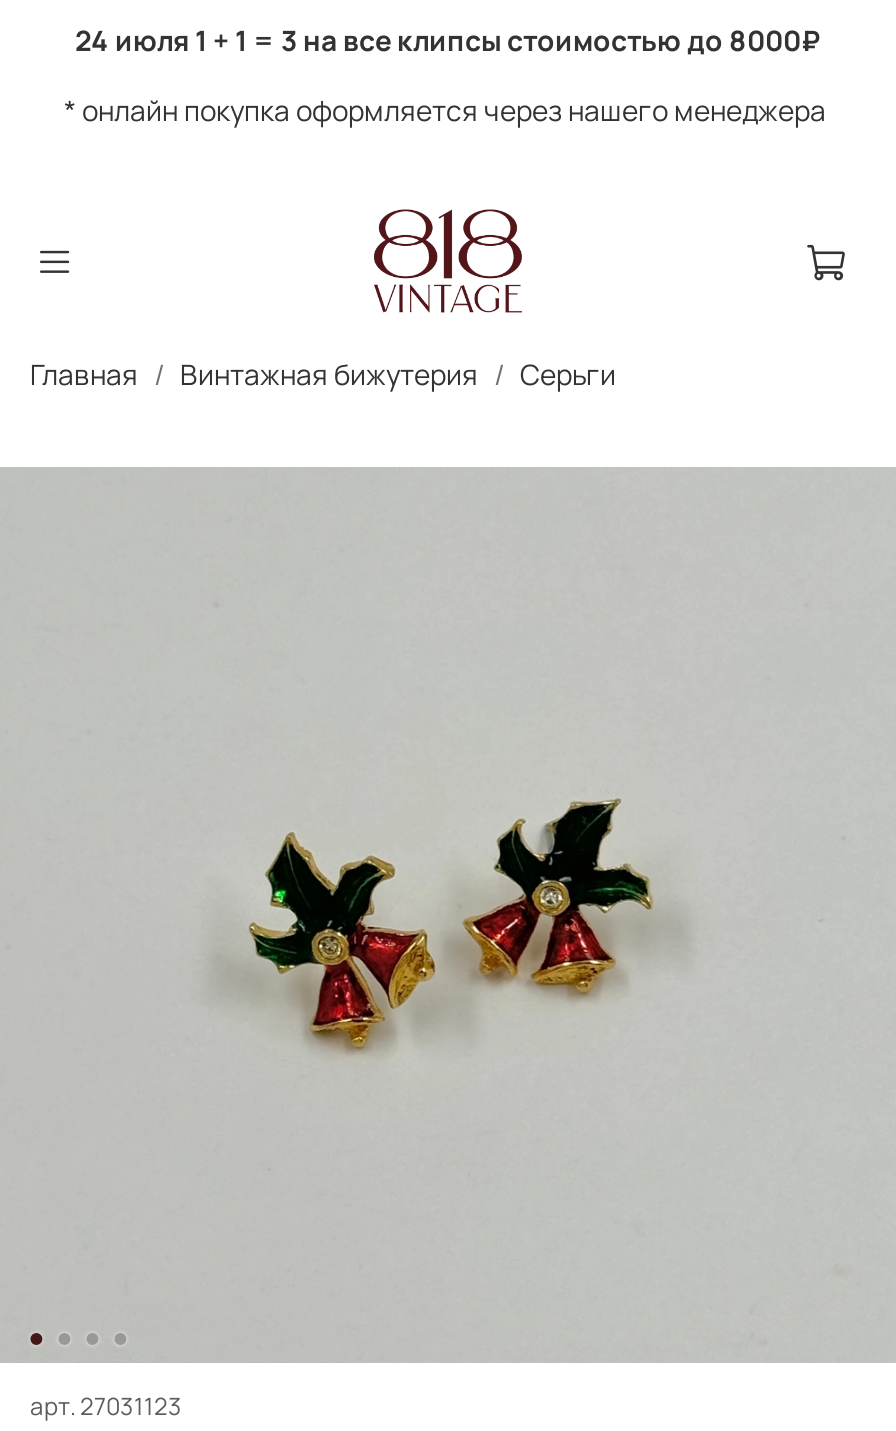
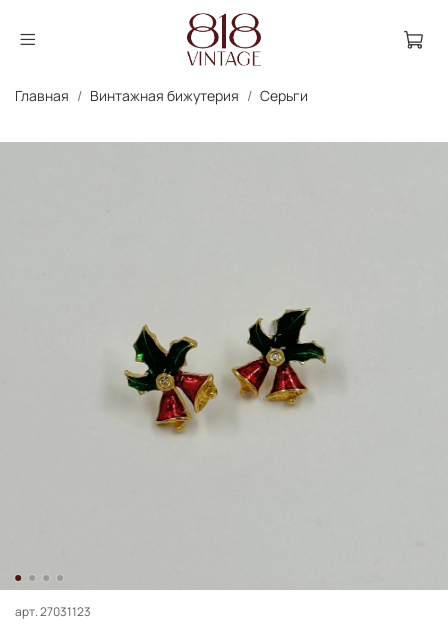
[64,21,832,129] 24 июля 1 + 1 = 3 на все клипсы стоимостью до 8000₽ | * онлайн покупка оформляется через нашего менеджера -> none

